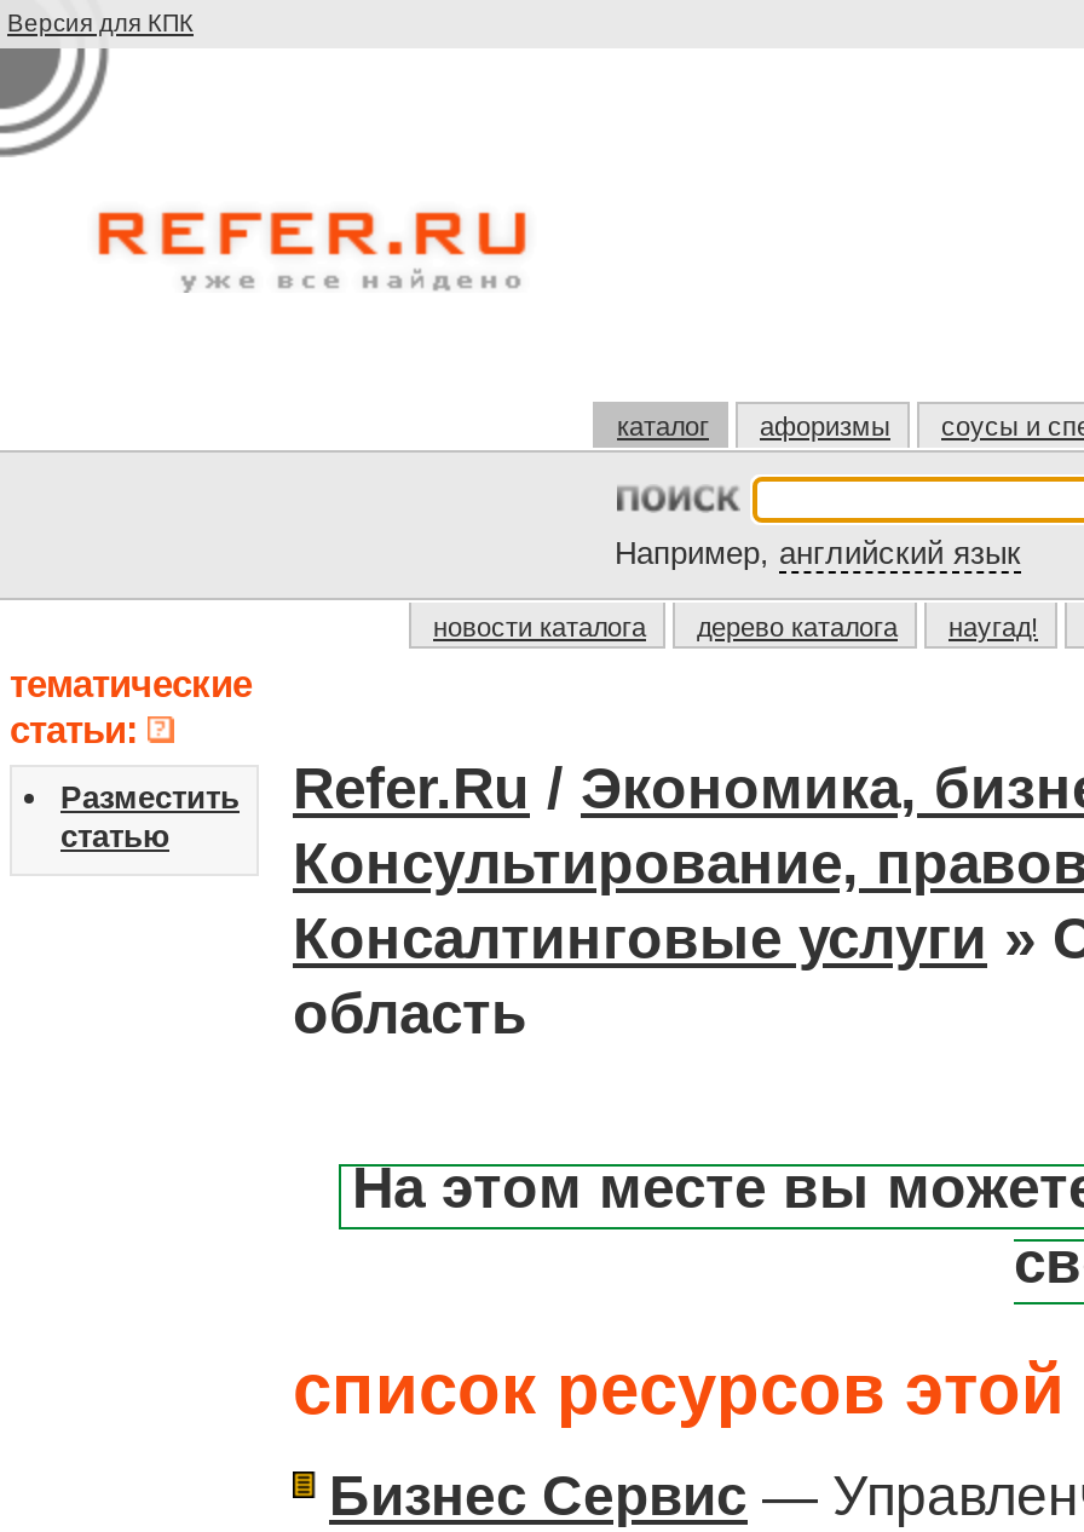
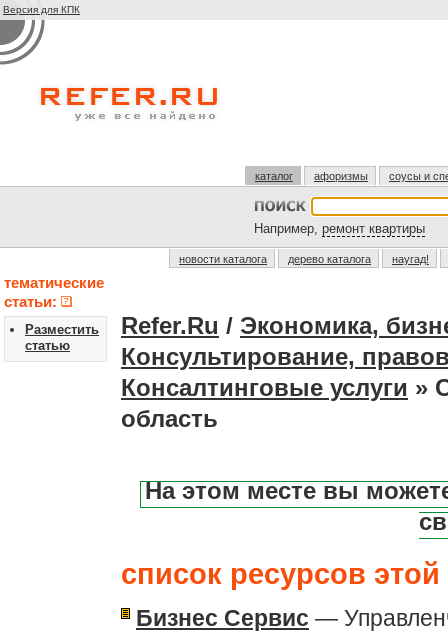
[605,535,1021,571] Например, английский язык -> [250,221,425,236] Например, ремонт квартиры

